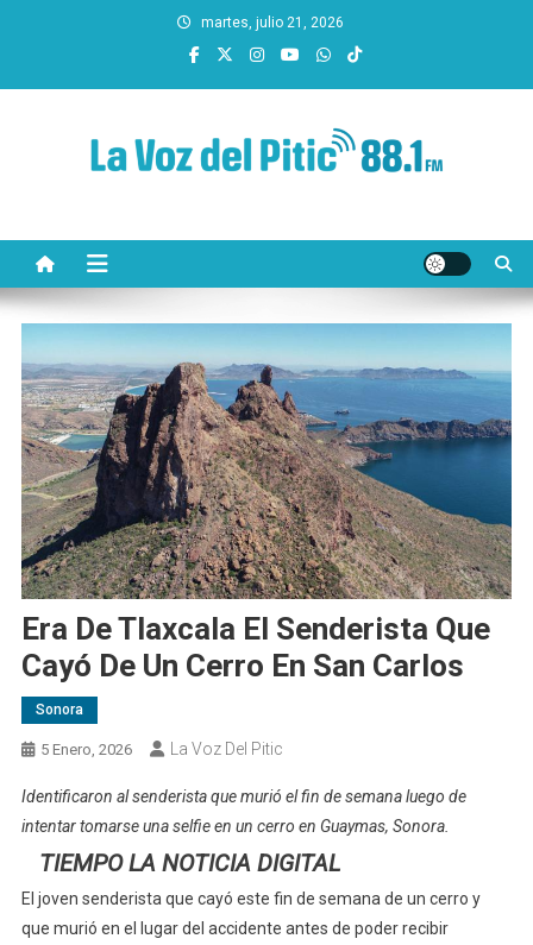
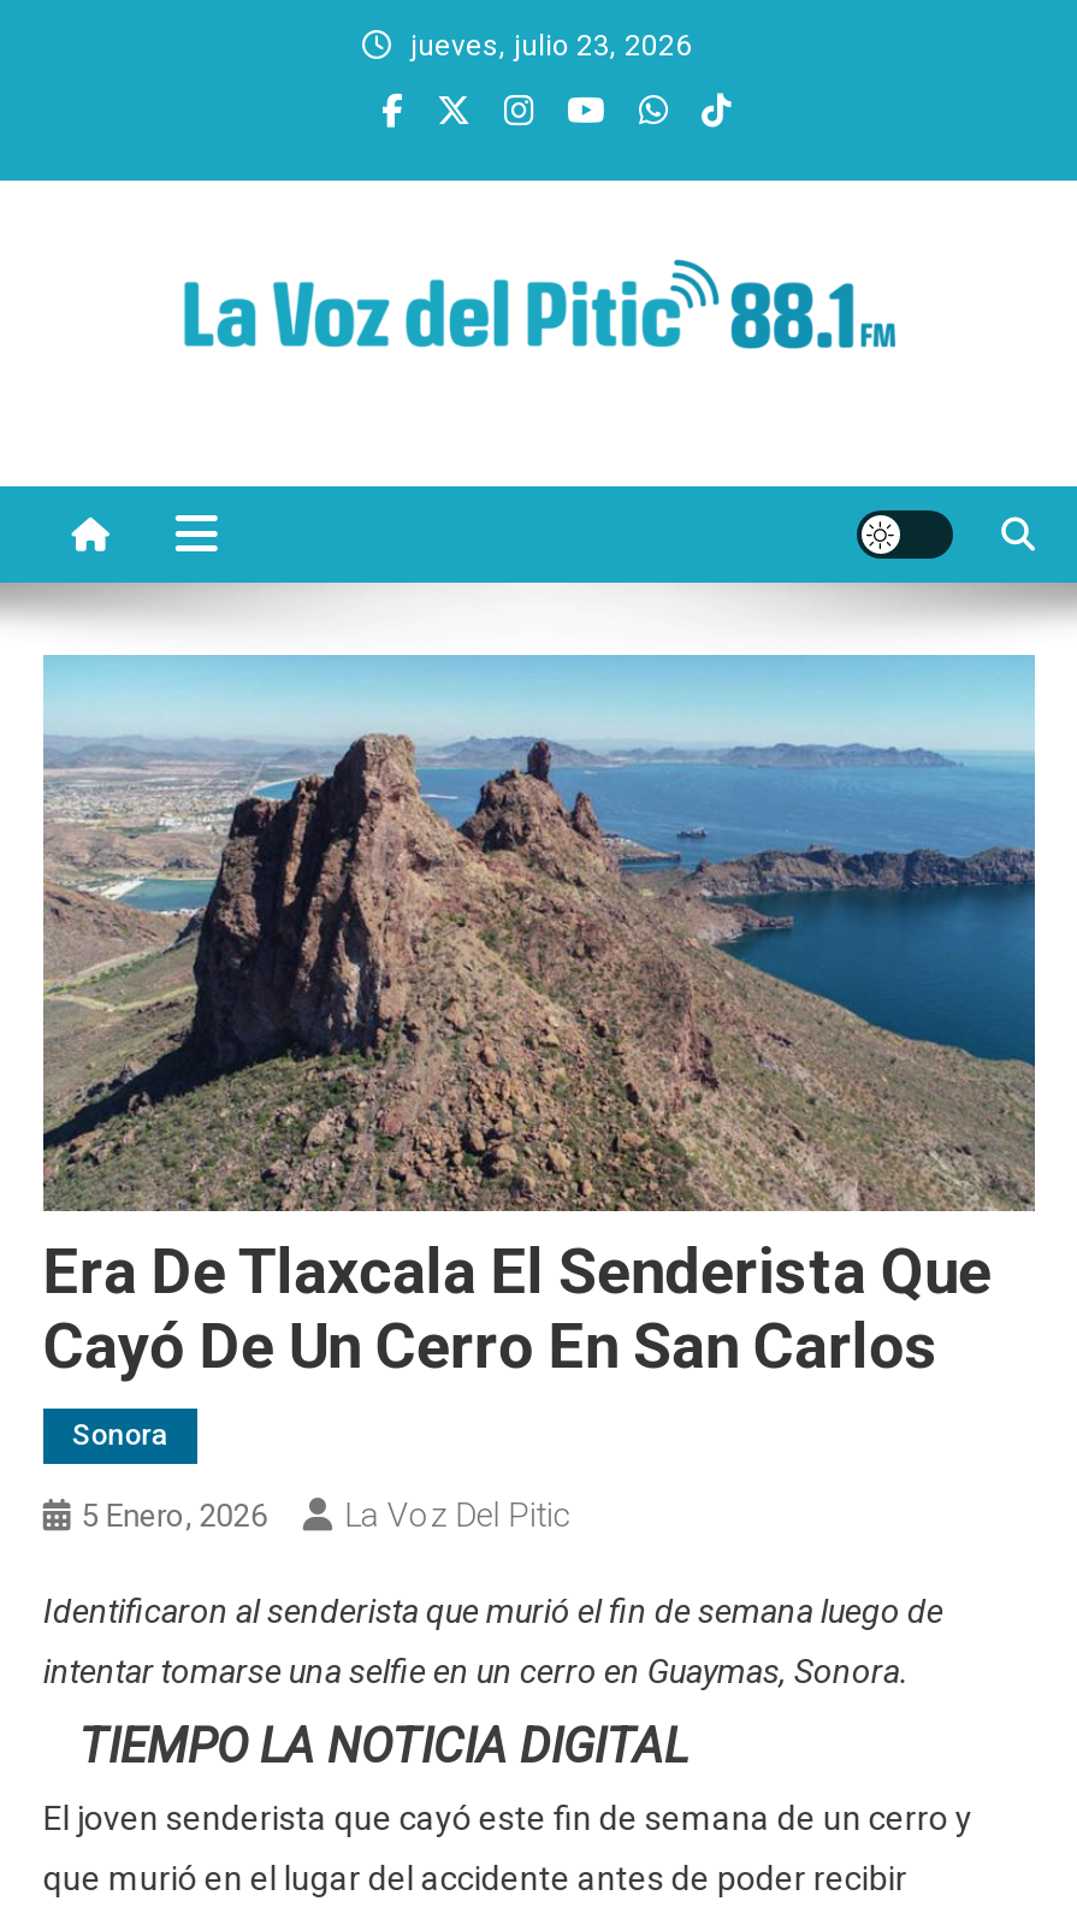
[201,14,344,31] martes, julio 21, 2026 -> [410,29,692,63] jueves, julio 23, 2026

